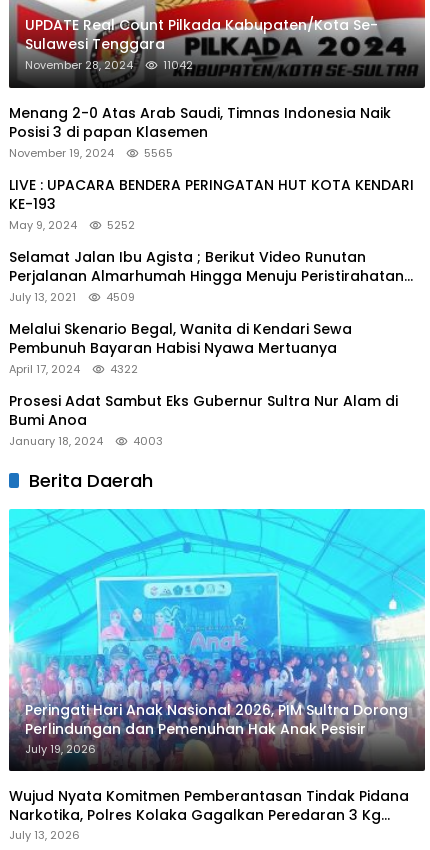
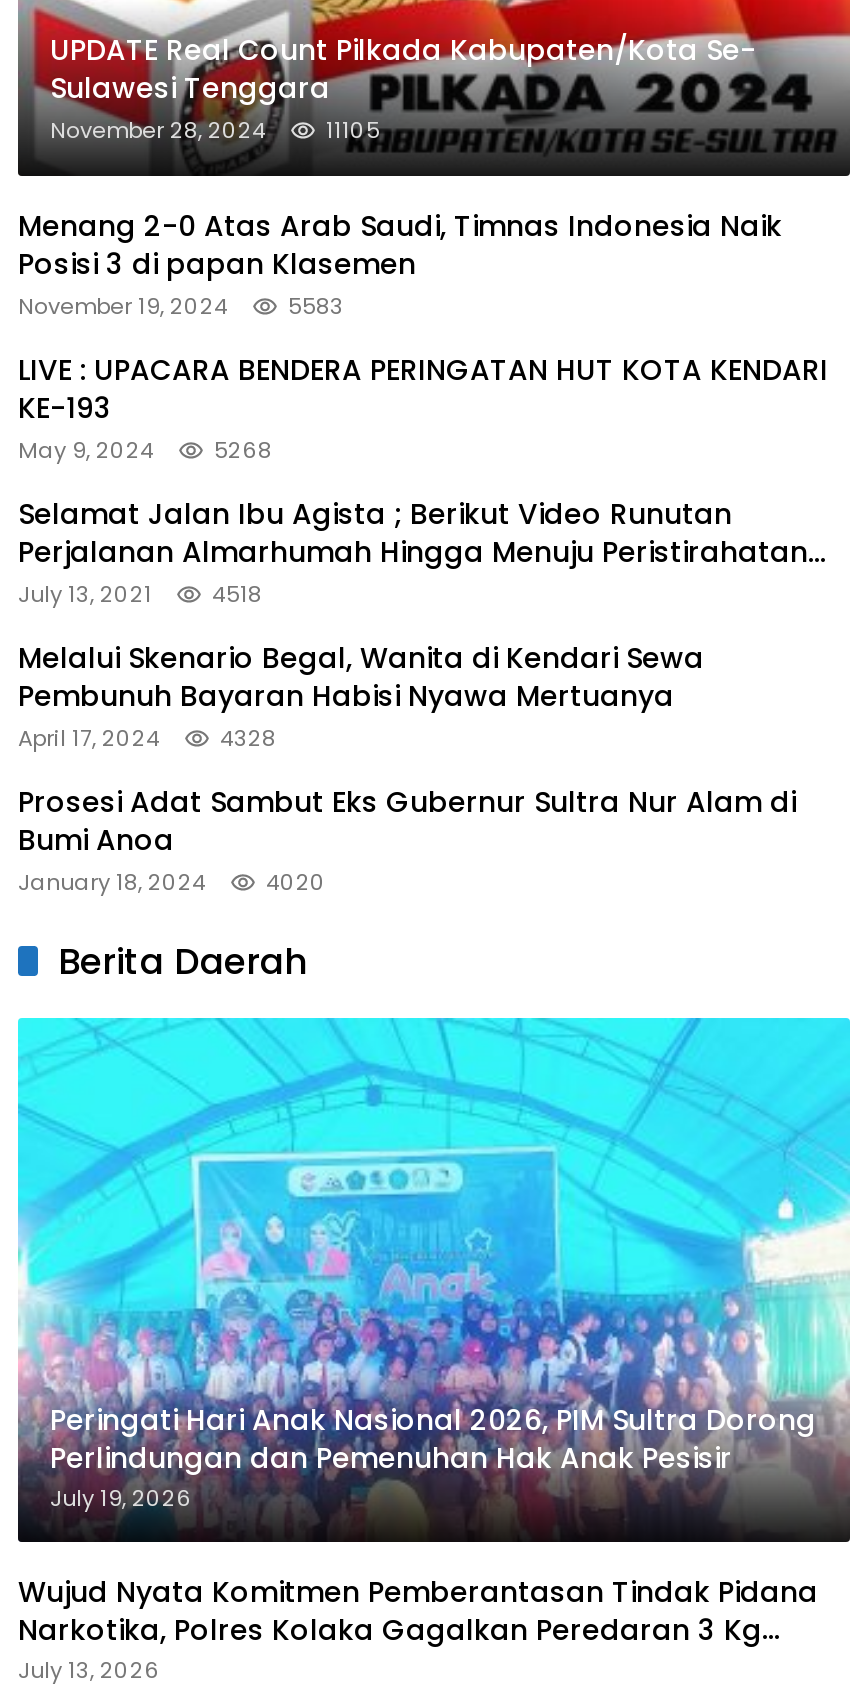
[25,57,193,73] November 28, 2024 11042 -> [50,114,380,146] November 28, 2024 11105
[9,145,173,161] November 19, 2024 5565 -> [18,290,344,322] November 19, 2024 5583
[9,217,135,233] May 9, 2024 5252 -> [18,434,272,466] May 9, 2024 5268
[106,289,135,305] 4509 -> [212,578,262,610] 4518
[9,361,138,377] April 17, 2024 4322 -> [18,722,276,754] April 17, 2024 4328
[9,433,163,449] January 18, 2024 4003 -> [18,866,326,898] January 18, 2024 4020

